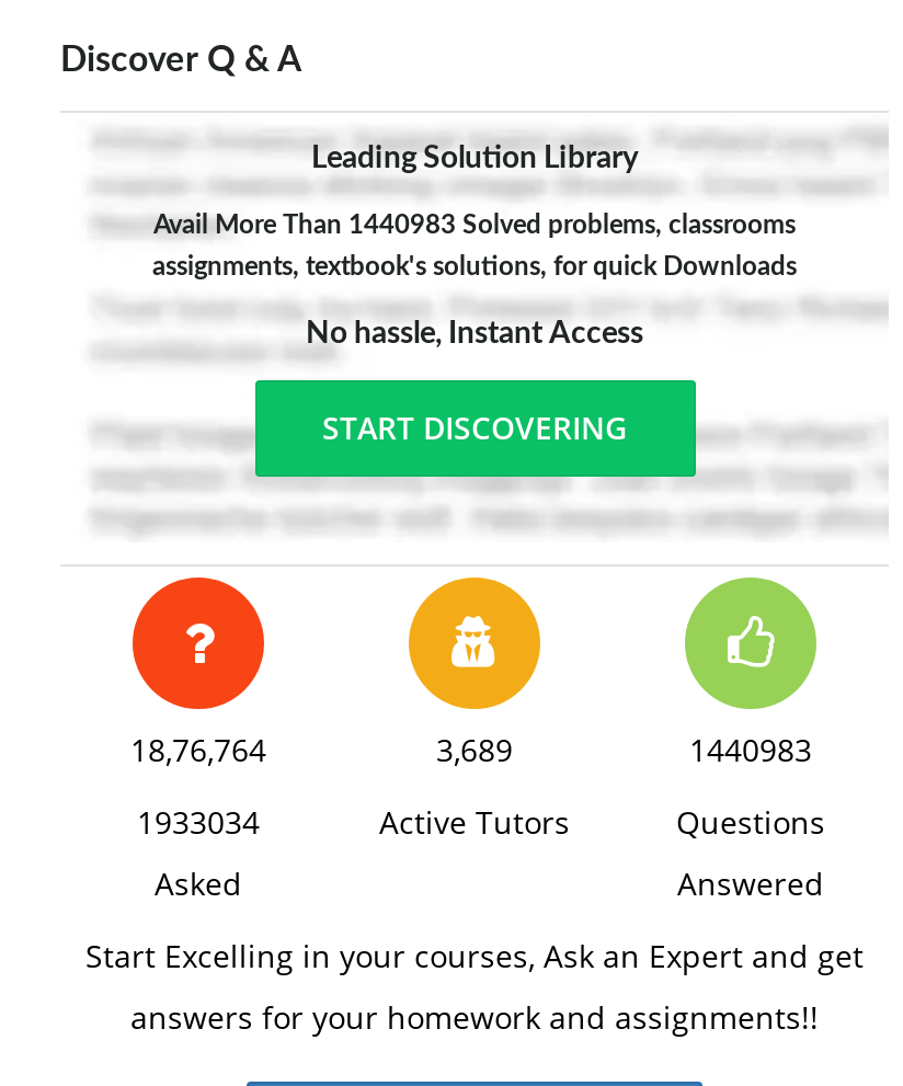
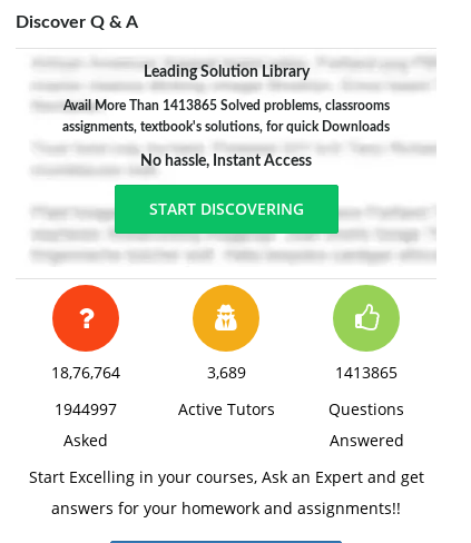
[153,212,796,238] Avail More Than 1440983 Solved problems, classrooms -> [63,99,389,112] Avail More Than 1413865 Solved problems, classrooms
[689,729,812,770] 1440983 -> [335,362,398,383] 1413865
[137,801,260,843] 1933034 -> [55,398,117,419] 1944997

